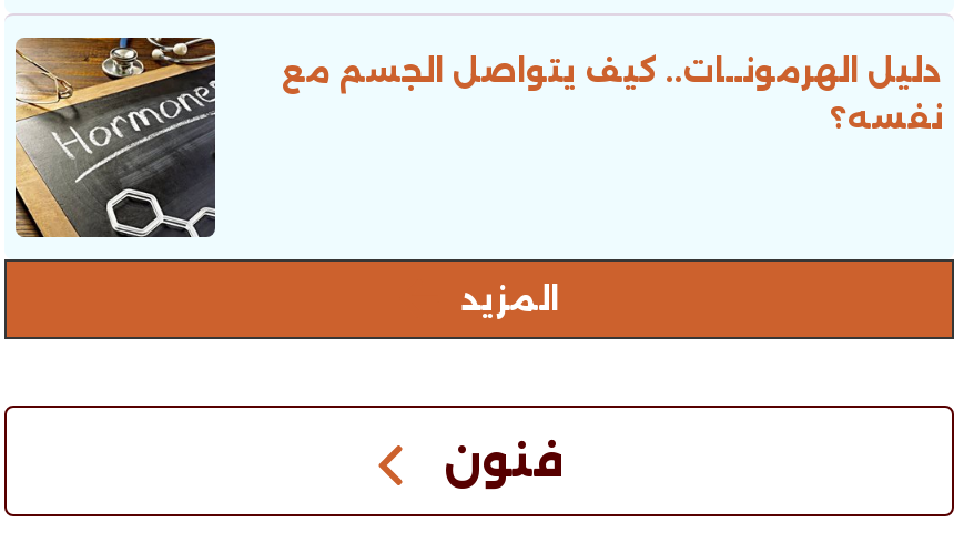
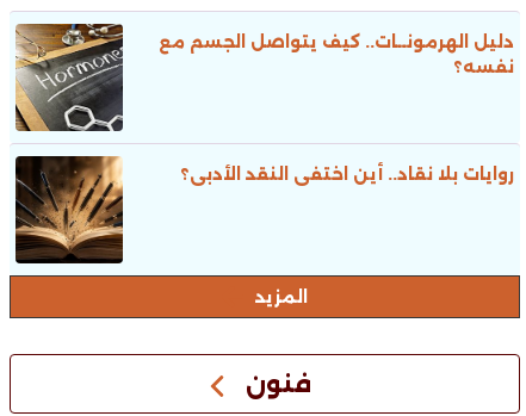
none -> [14,155,124,265] [image]
none -> [180,163,514,185] روايات بلا نقاد.. أين اختفى النقد الأدبى؟

